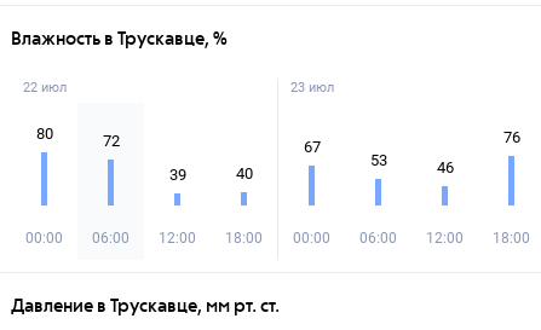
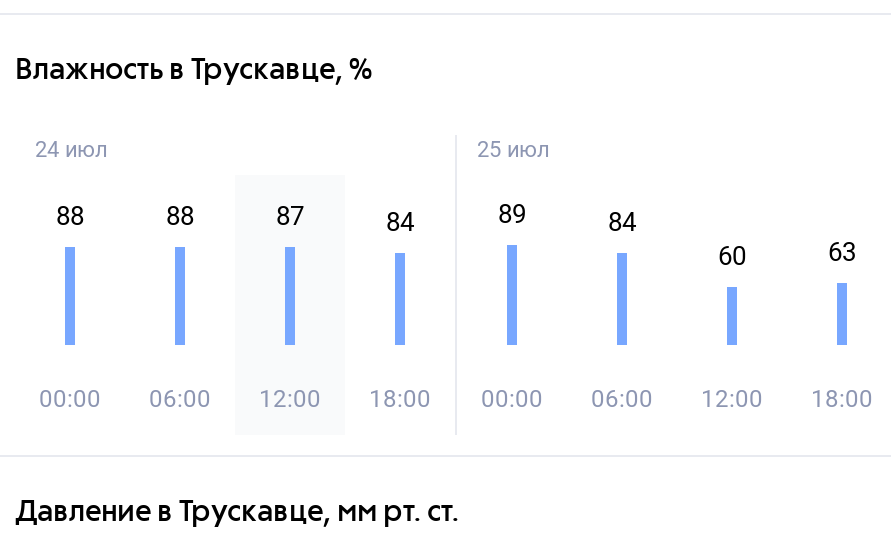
[23,80,67,95] 22 июл -> [35,137,107,163] 24 июл
[290,80,334,95] 23 июл -> [477,137,549,163] 25 июл
[36,125,53,143] 80 -> [56,201,84,231] 88
[503,128,520,146] 76 -> [828,237,856,267] 63
[102,132,119,150] 72 -> [166,201,194,231] 88
[303,138,320,156] 67 -> [498,199,526,229] 89
[370,151,387,169] 53 -> [608,207,636,237] 84
[235,164,252,183] 40 -> [386,207,414,237] 84
[436,158,453,176] 46 -> [718,241,746,271] 60
[169,166,186,184] 39 -> [276,201,304,231] 87

